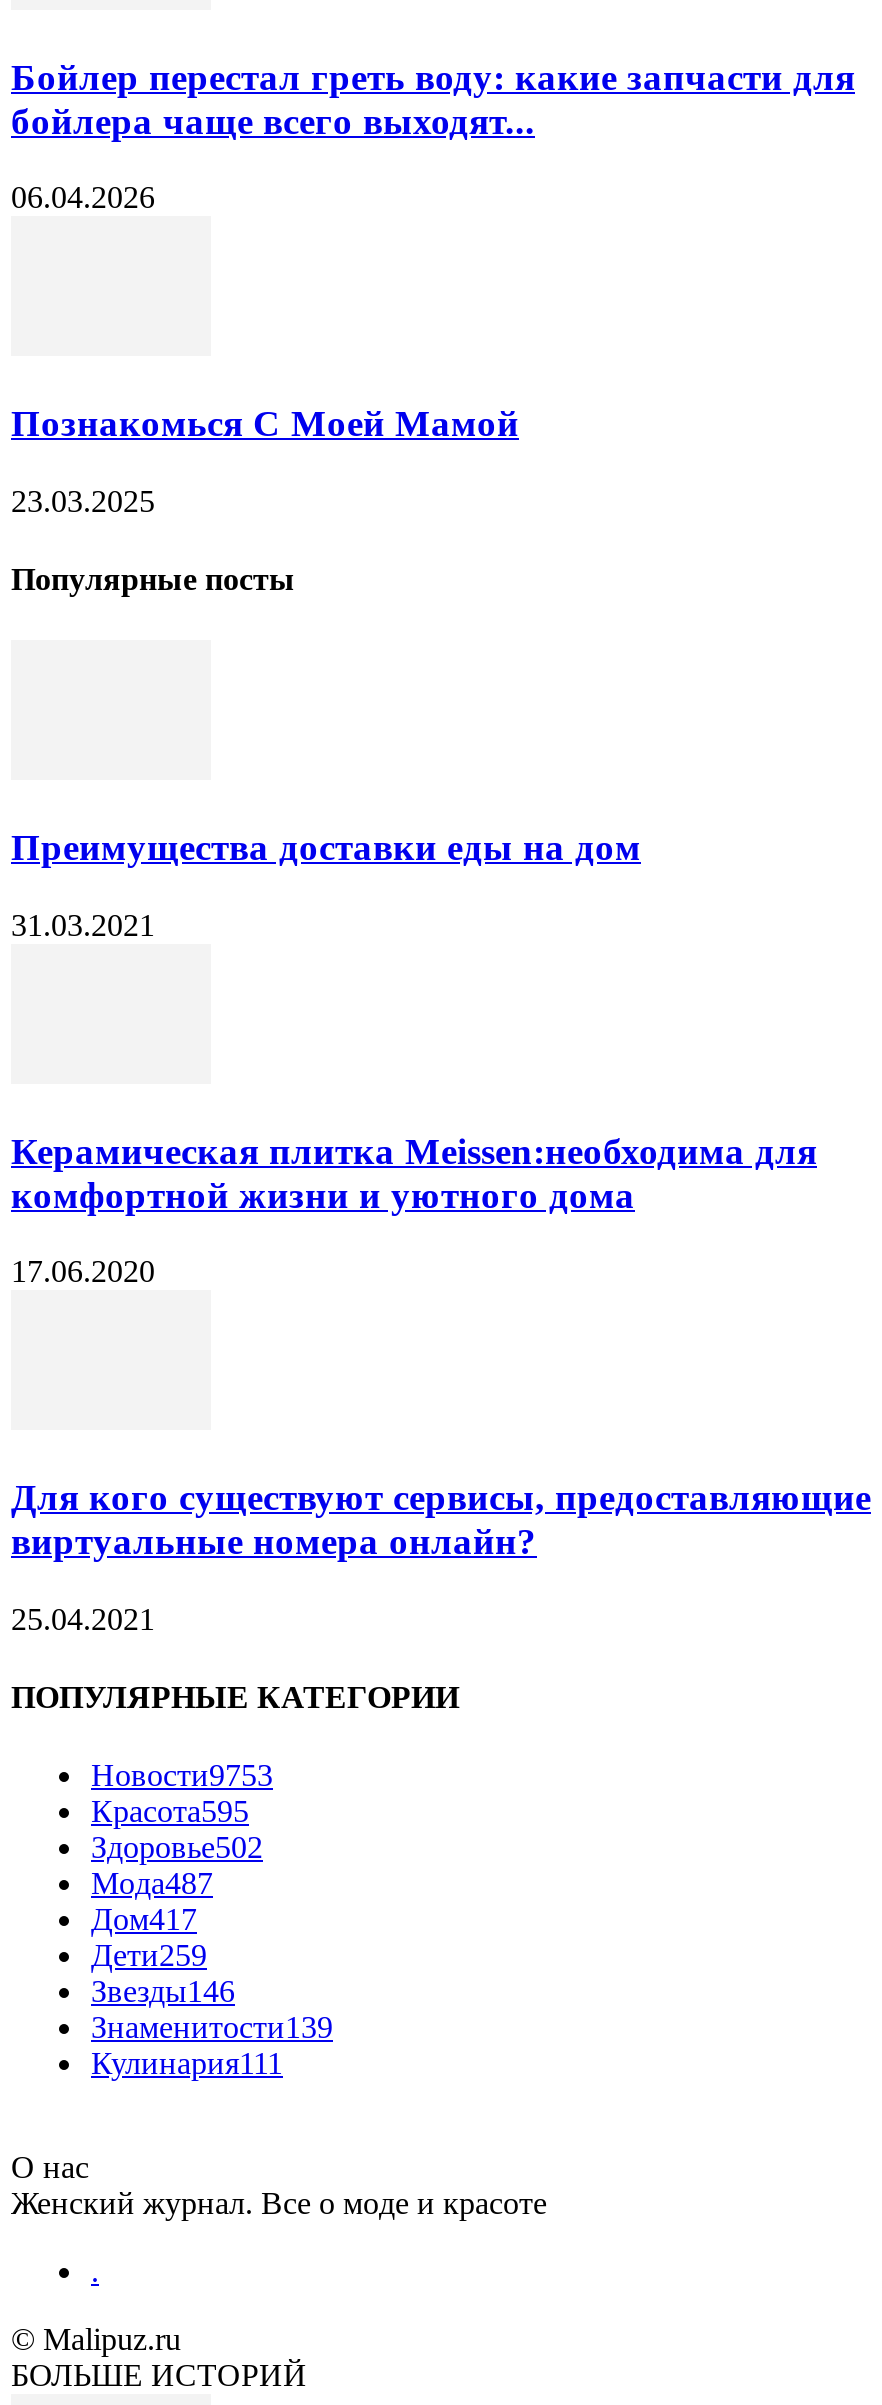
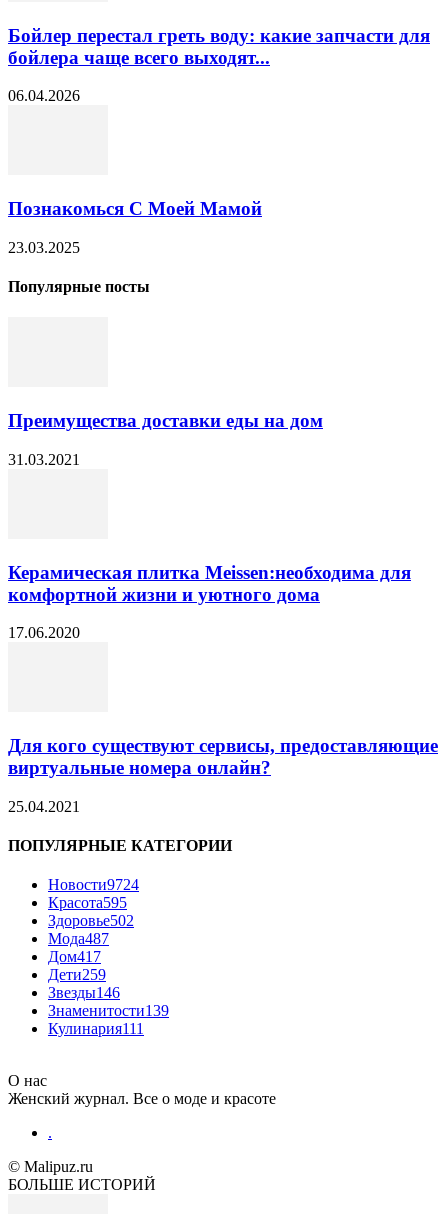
[91,1758,273,1792] Новости9753 -> [48,876,139,893] Новости9724

